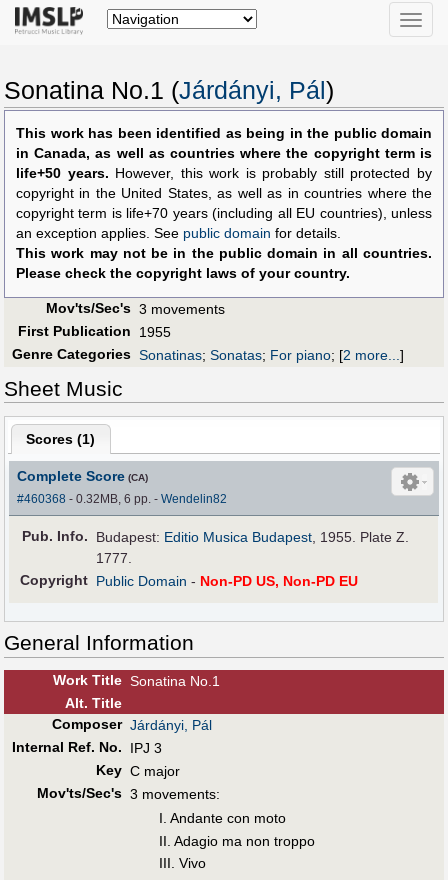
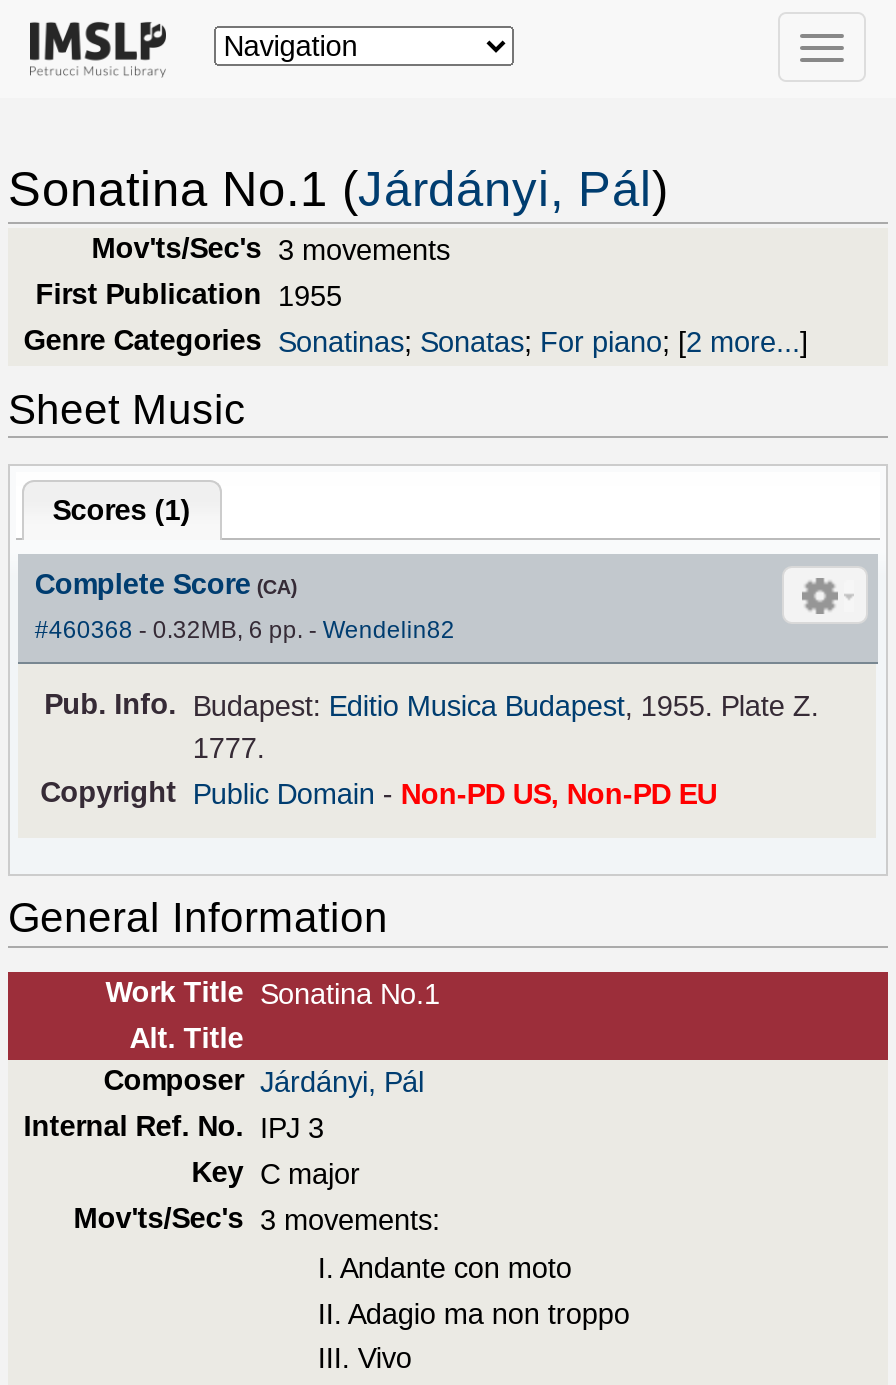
[16,126,432,281] This work has been identified as being in the public domain | in Canada, as well as countries where the copyright term is | life+50 years. However, this work is probably still protected by | copyright in the United States, as well as in countries where the | copyright term is life+70 years (including all EU countries), unless | an exception applies. See public domain for details. | This work may not be in the public domain in all countries. | Please check the copyright laws of your country. -> none

